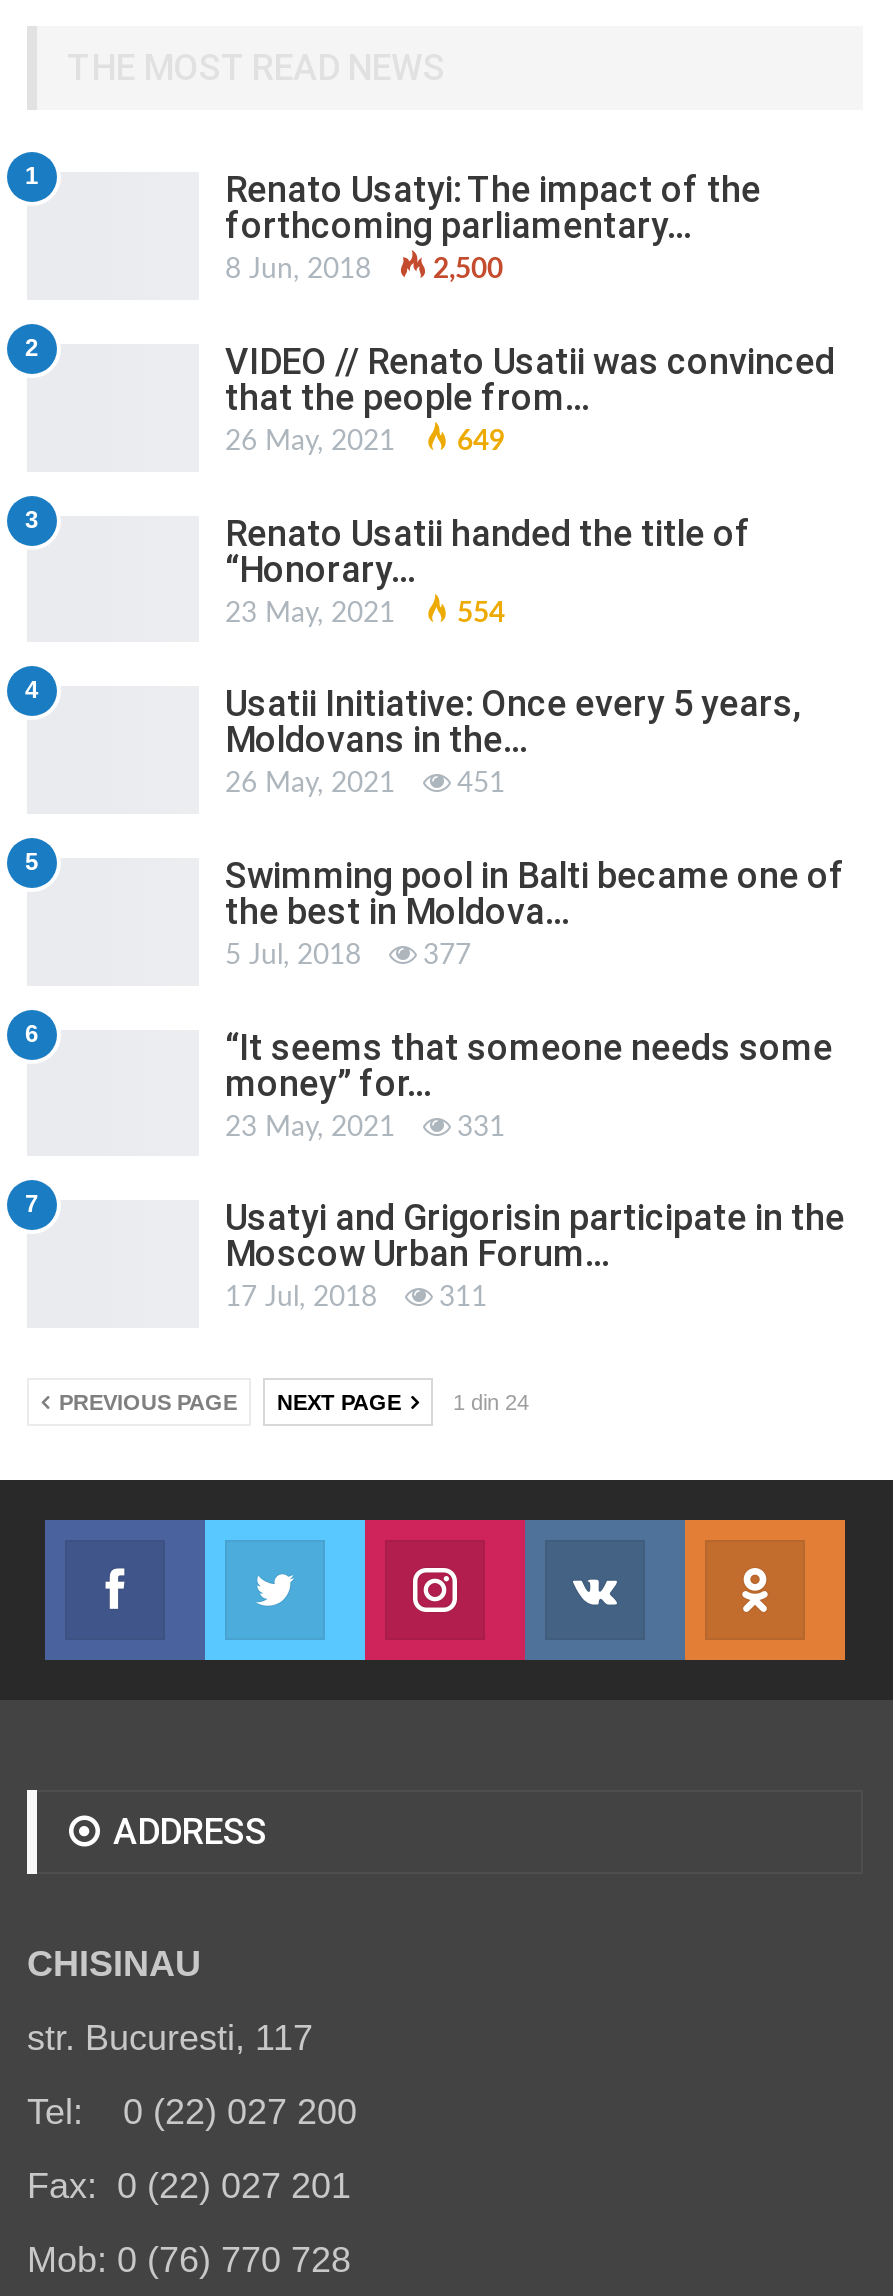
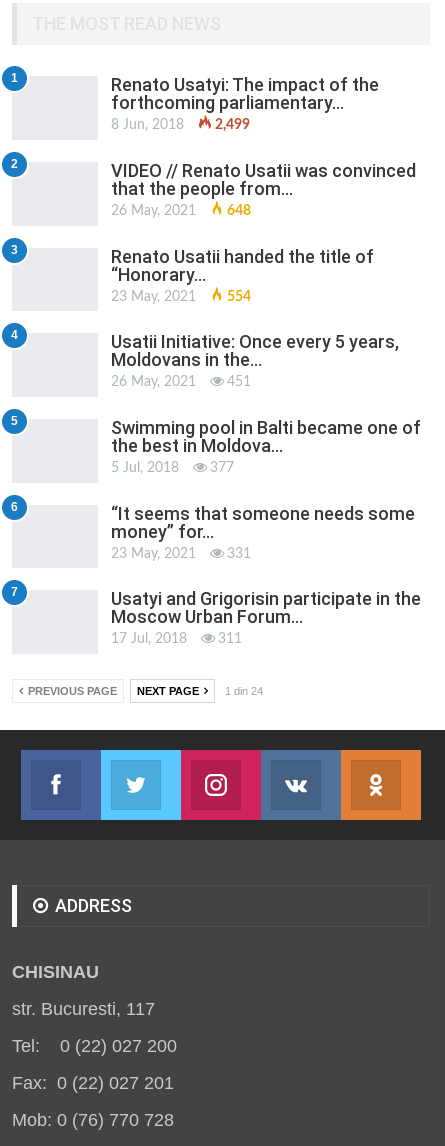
[433,257,503,285] 2,500 -> [215,118,250,132] 2,499
[457,428,505,456] 649 -> [227,204,251,218] 648

